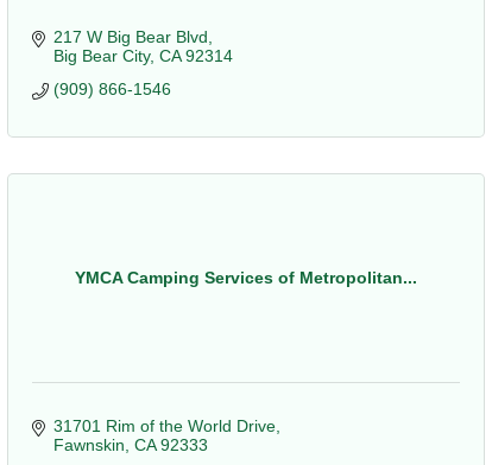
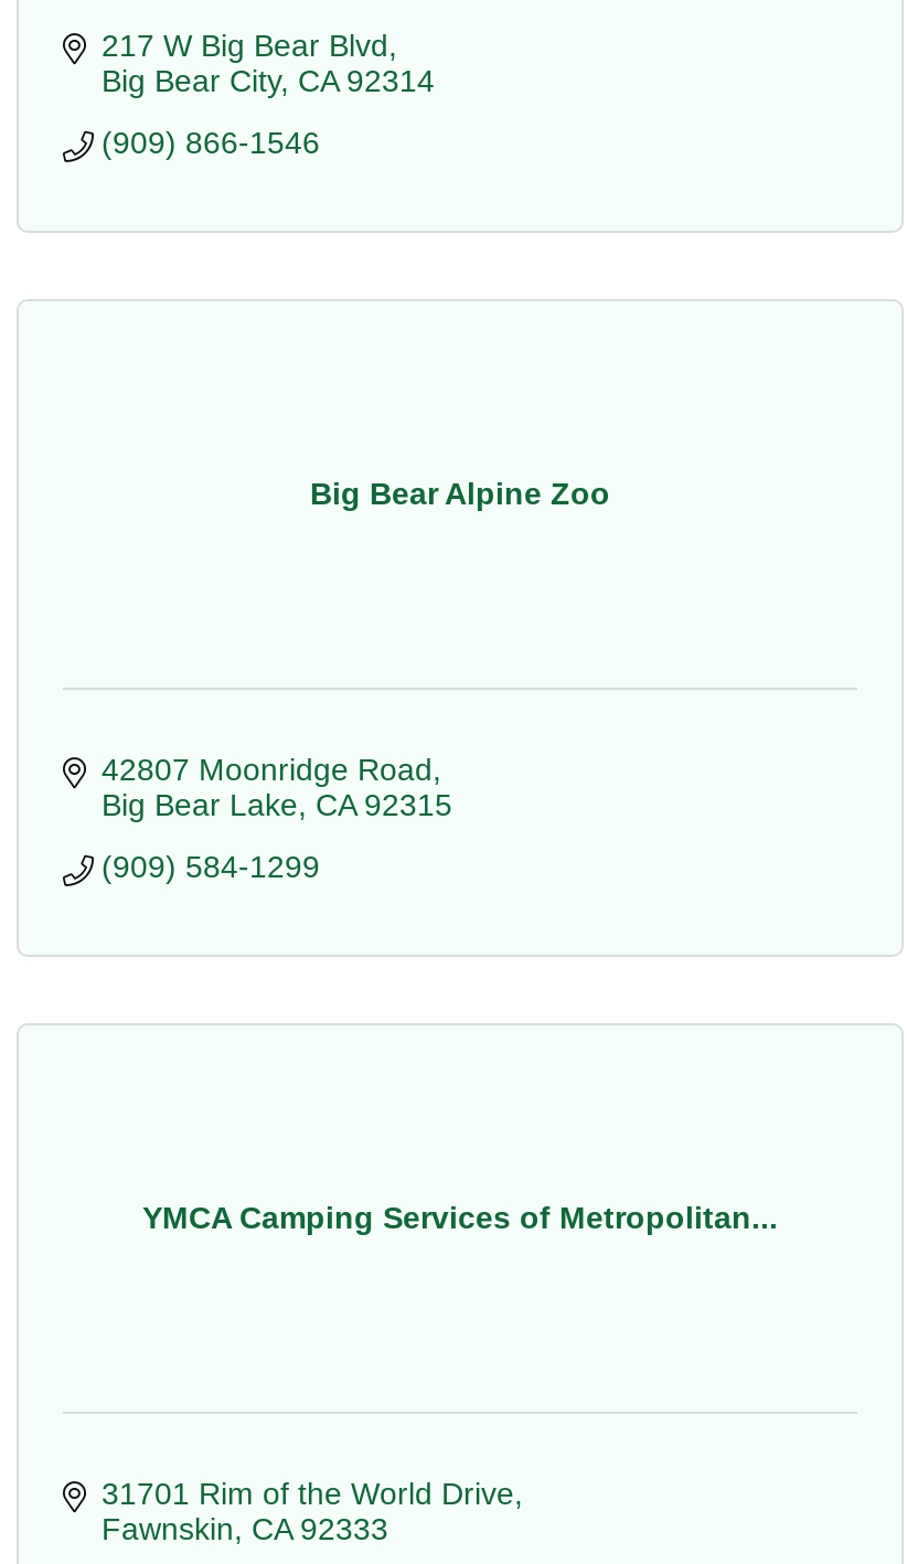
none -> [102,753,452,885] 42807 Moonridge Road | Big Bear Lake CA 92315 | (909) 584-1299
none -> [310,477,610,512] Big Bear Alpine Zoo

